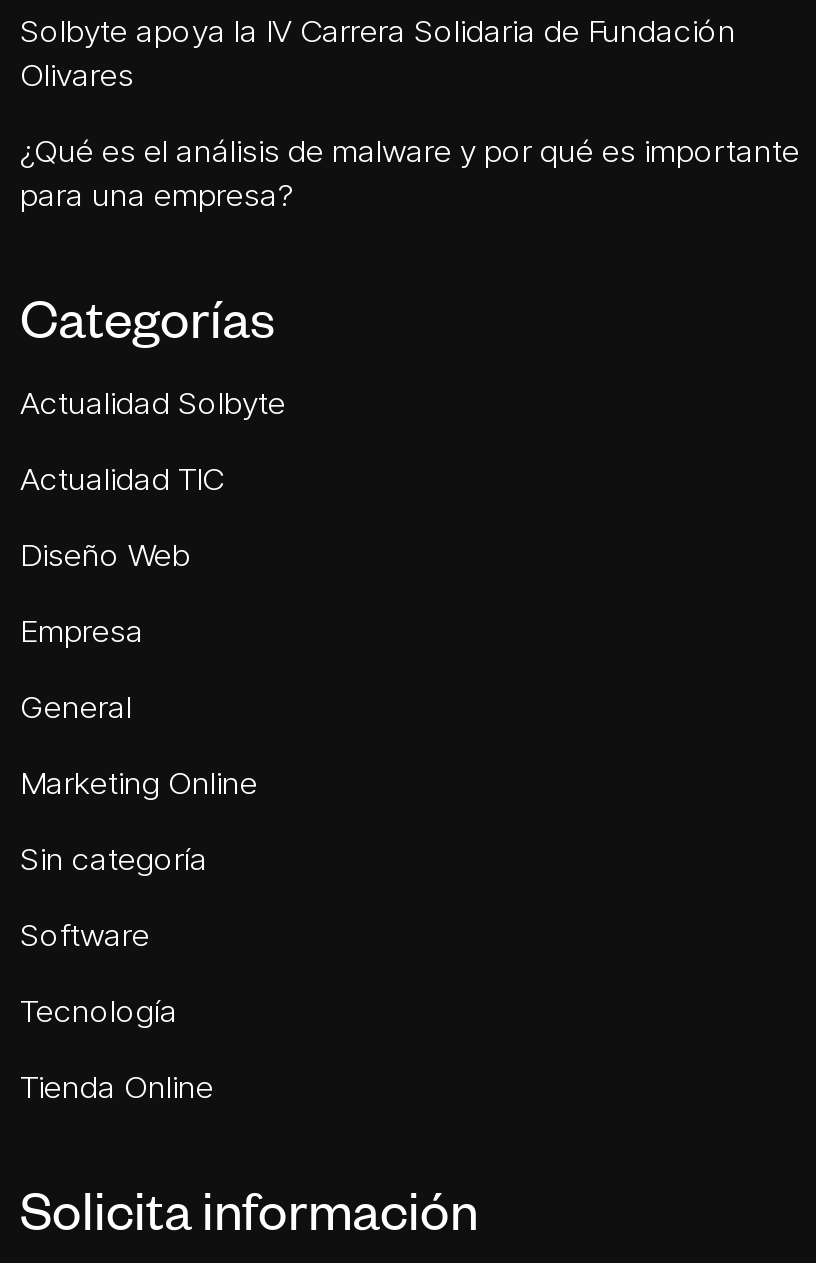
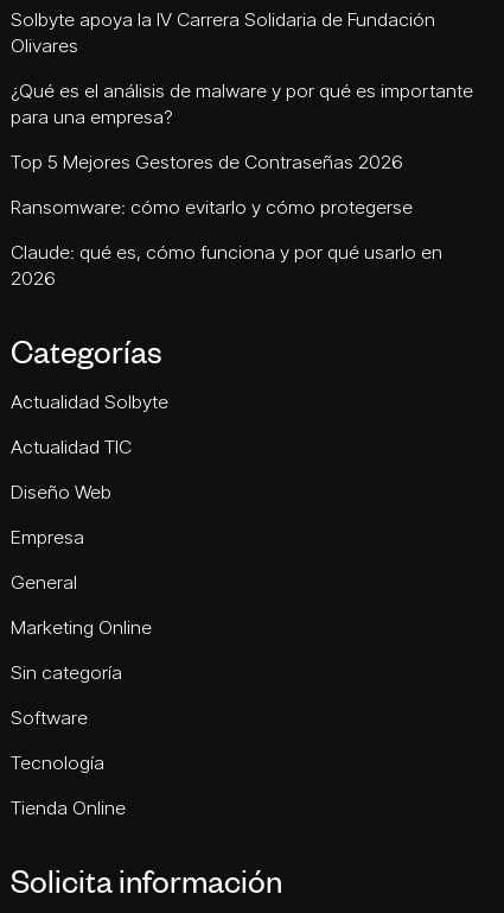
none -> [11,150,442,289] Top 5 Mejores Gestores de Contraseñas 2026 | Ransomware: cómo evitarlo y cómo protegerse | Claude: qué es, cómo funciona y por qué usarlo en | 2026

